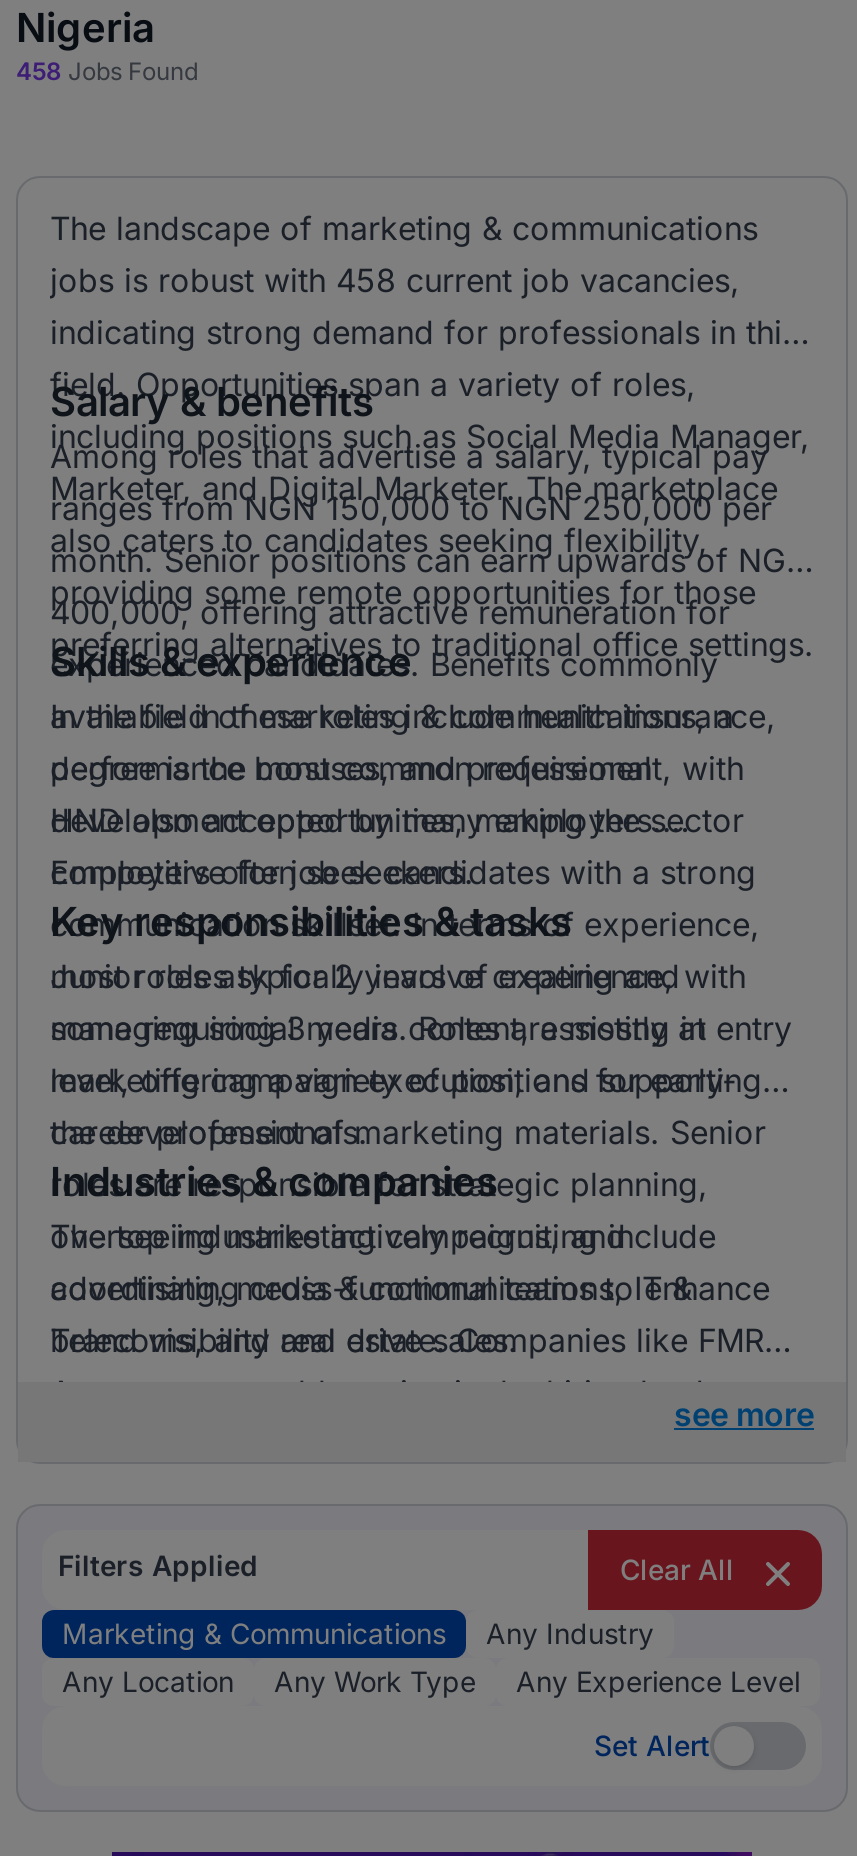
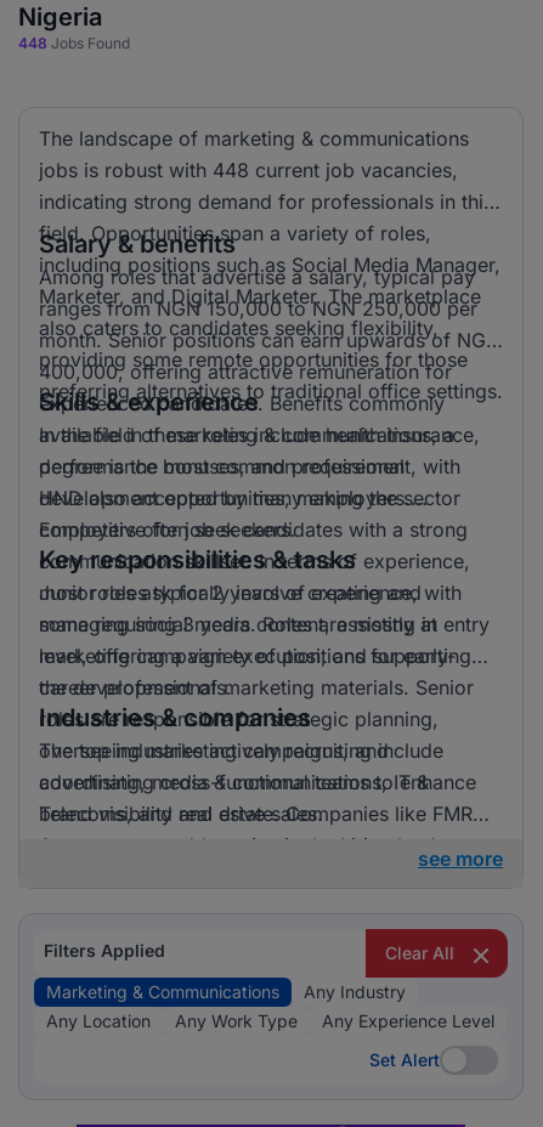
[16,56,198,86] 458 Jobs Found -> [18,34,130,52] 448 Jobs Found
[50,260,740,300] jobs is robust with 458 current job vacancies, -> [39,158,458,182] jobs is robust with 448 current job vacancies,

